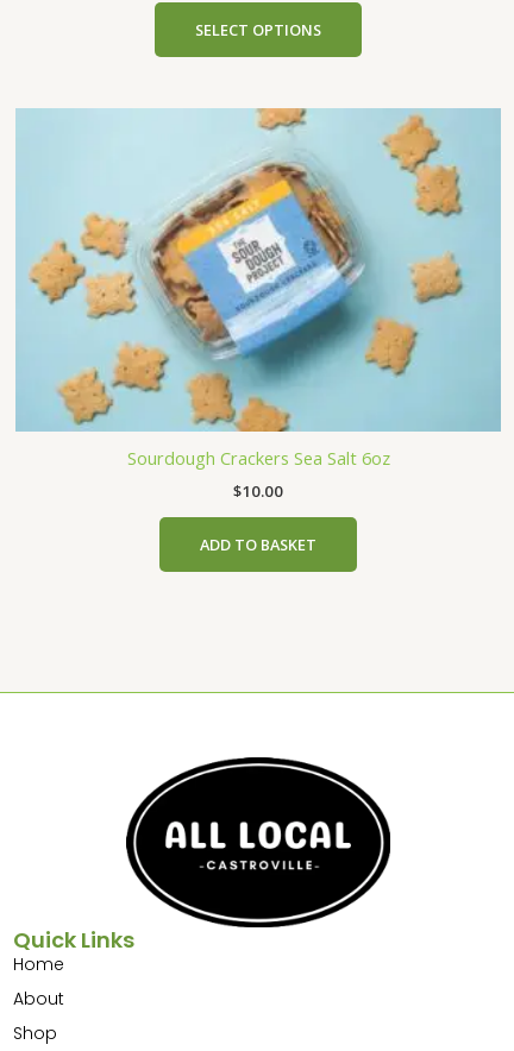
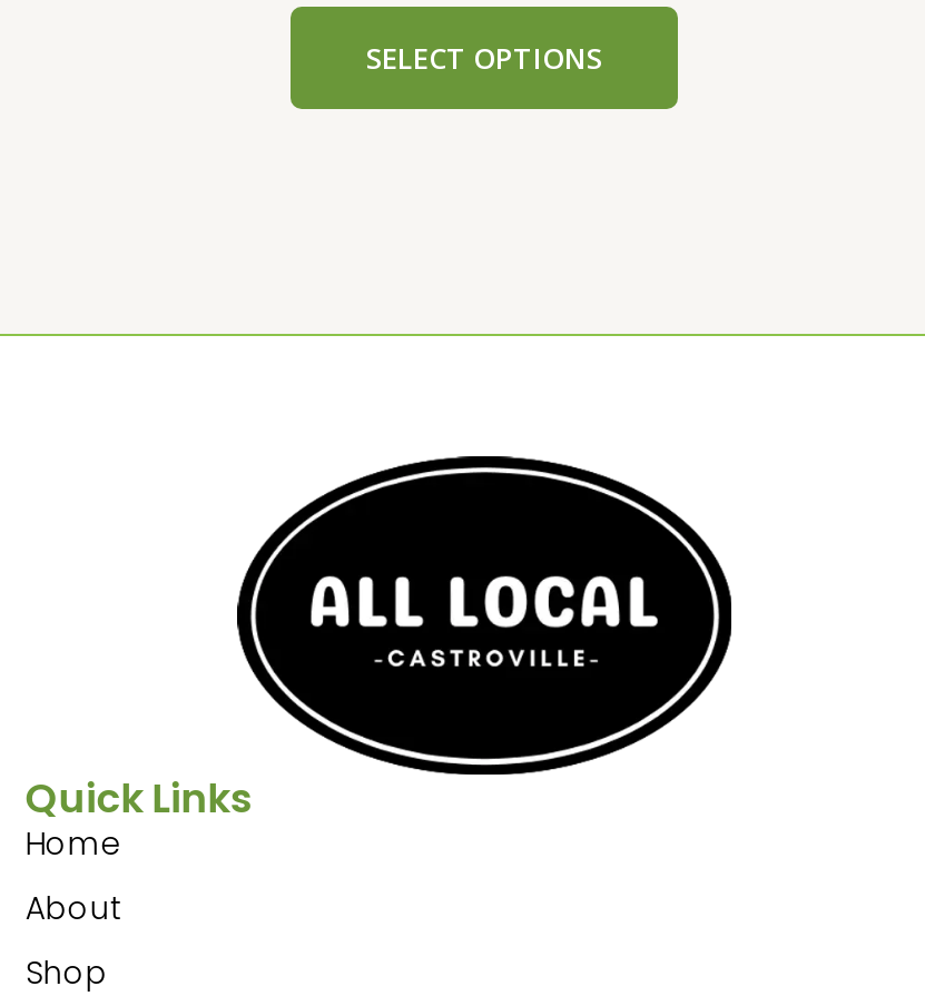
[15,107,502,555] [image] | Sourdough Crackers Sea Salt 6oz | $10.00 | ADD TO BASKET -> none

